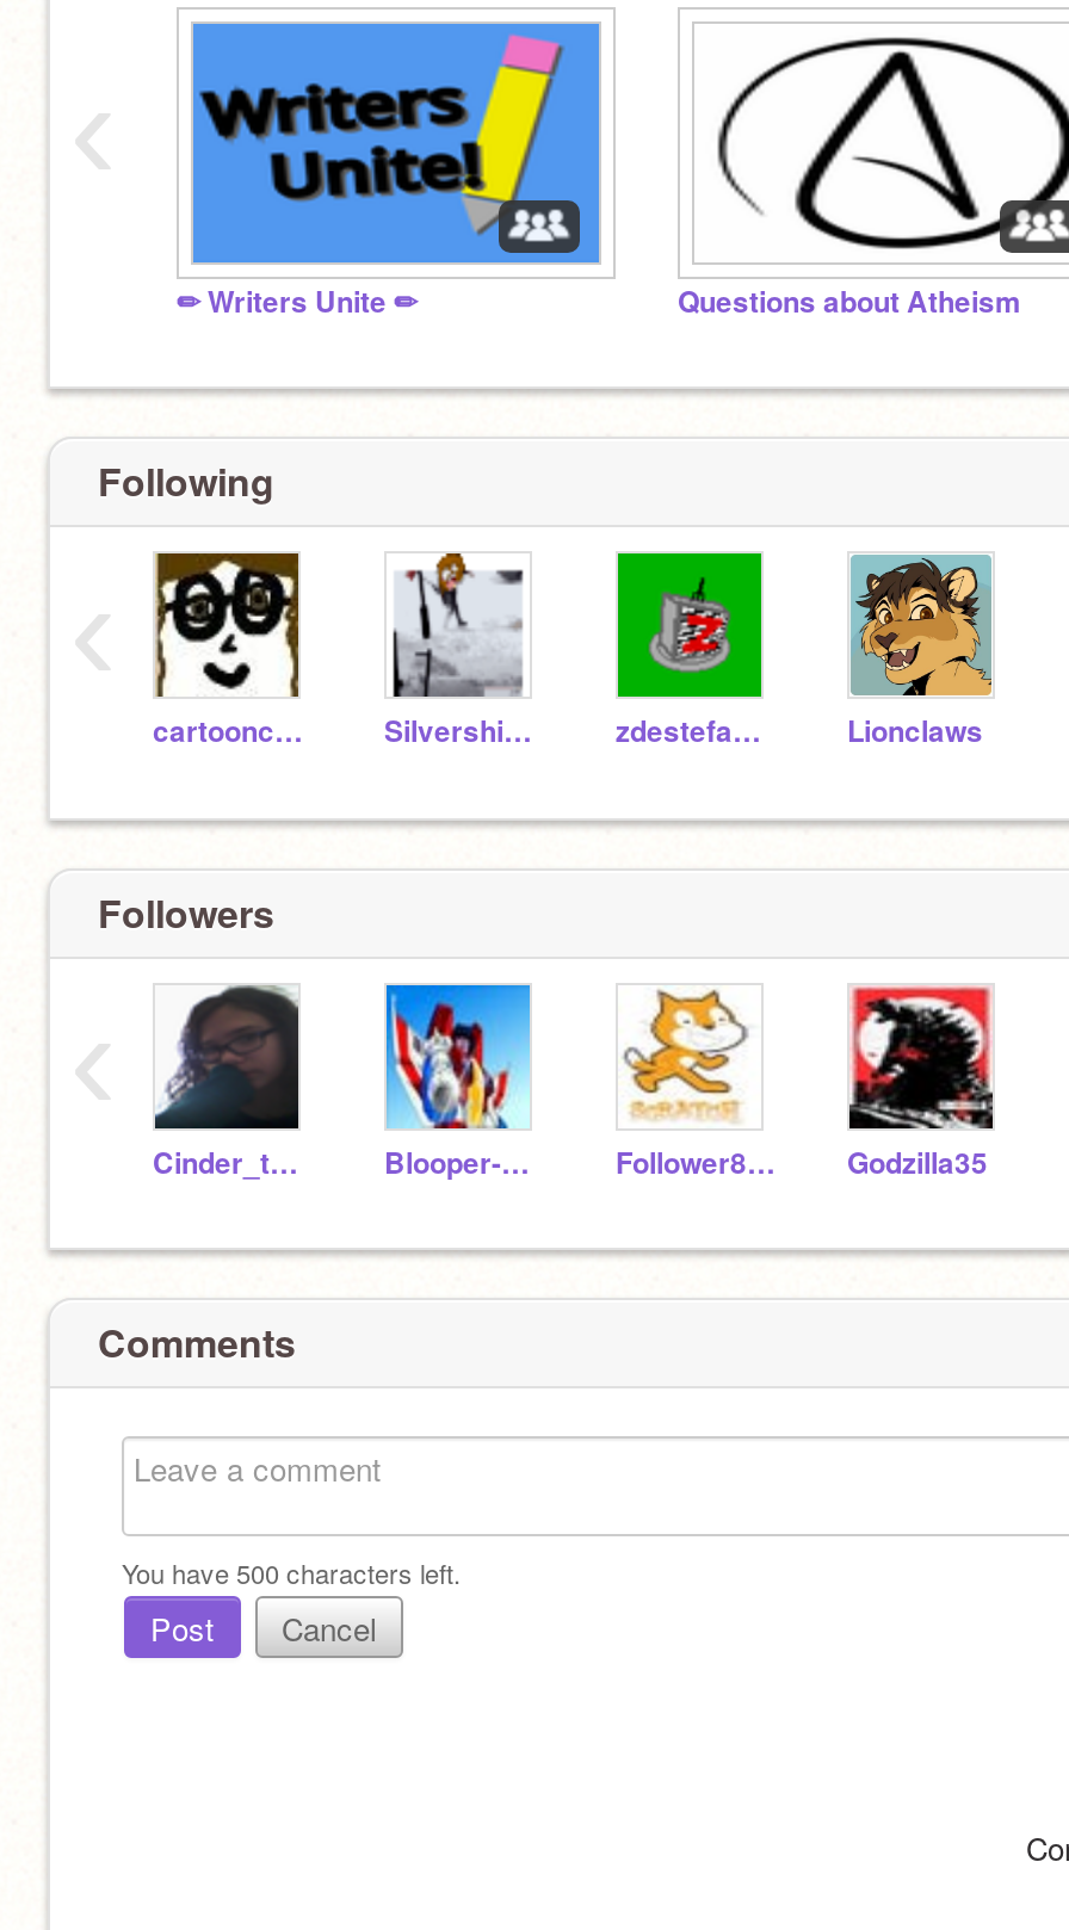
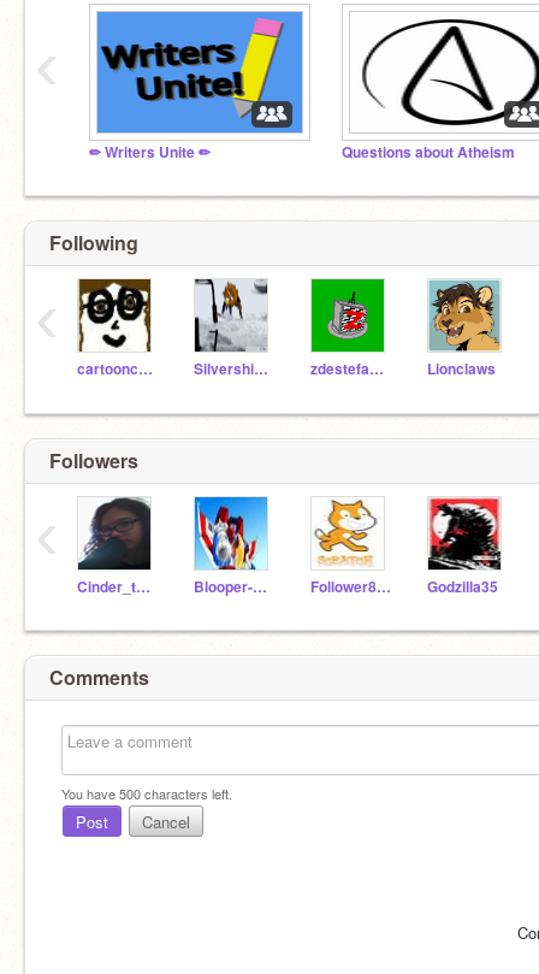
[387,551,530,697] [image] -> [194,278,268,353] [image]

